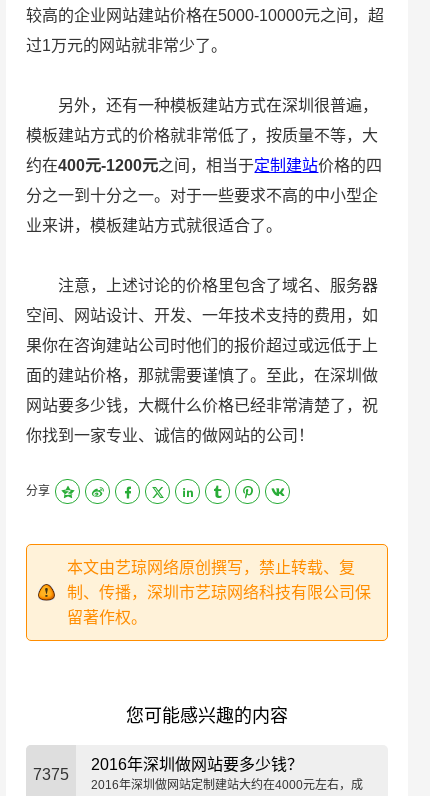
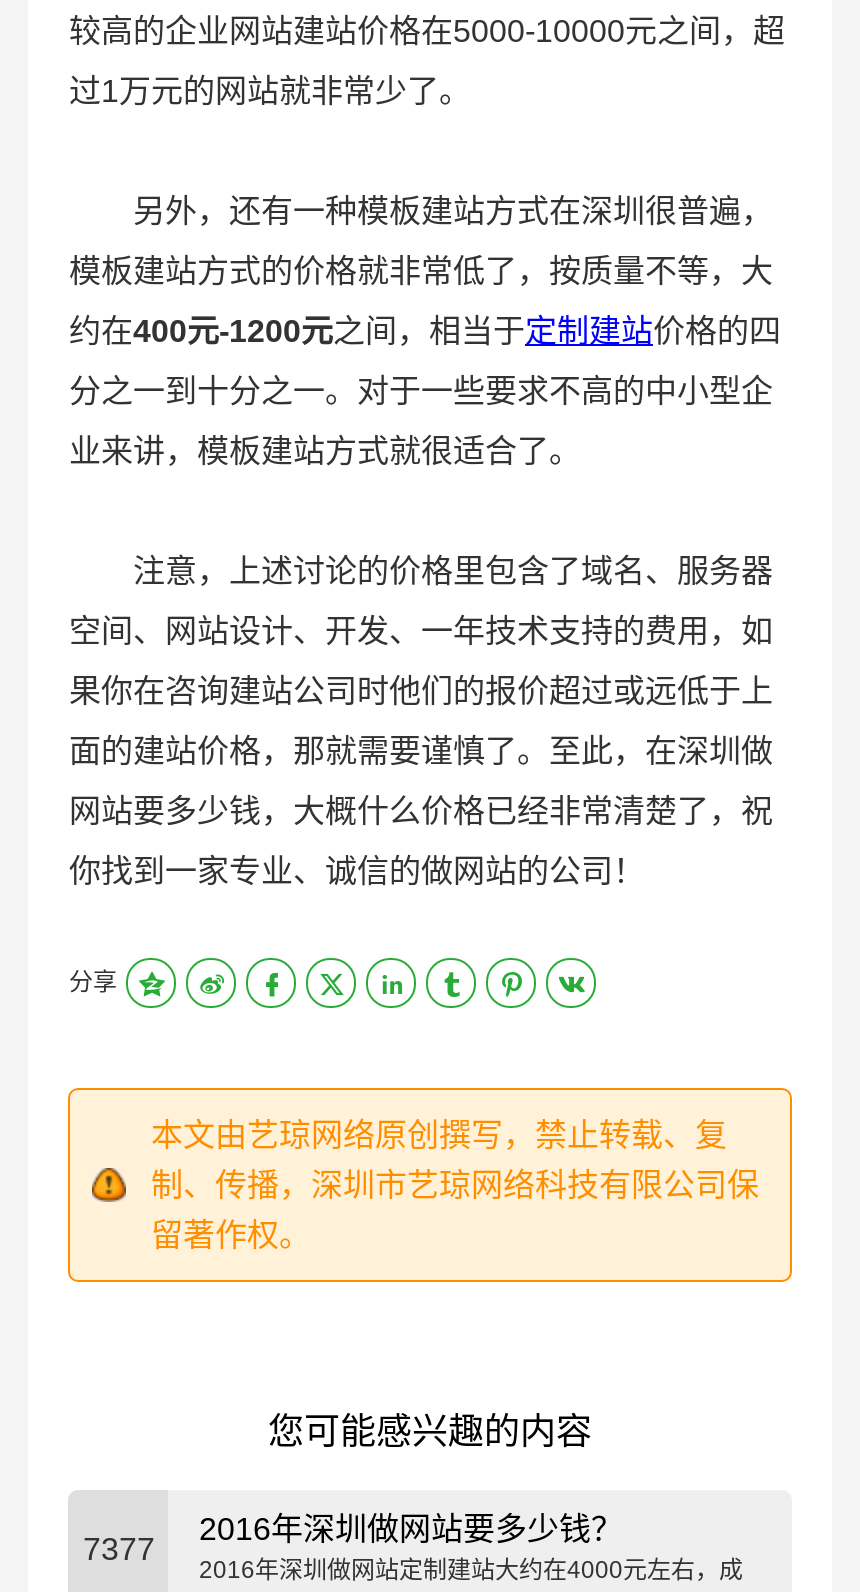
[33,766,69,783] 7375 -> [83,1532,155,1566] 7377

